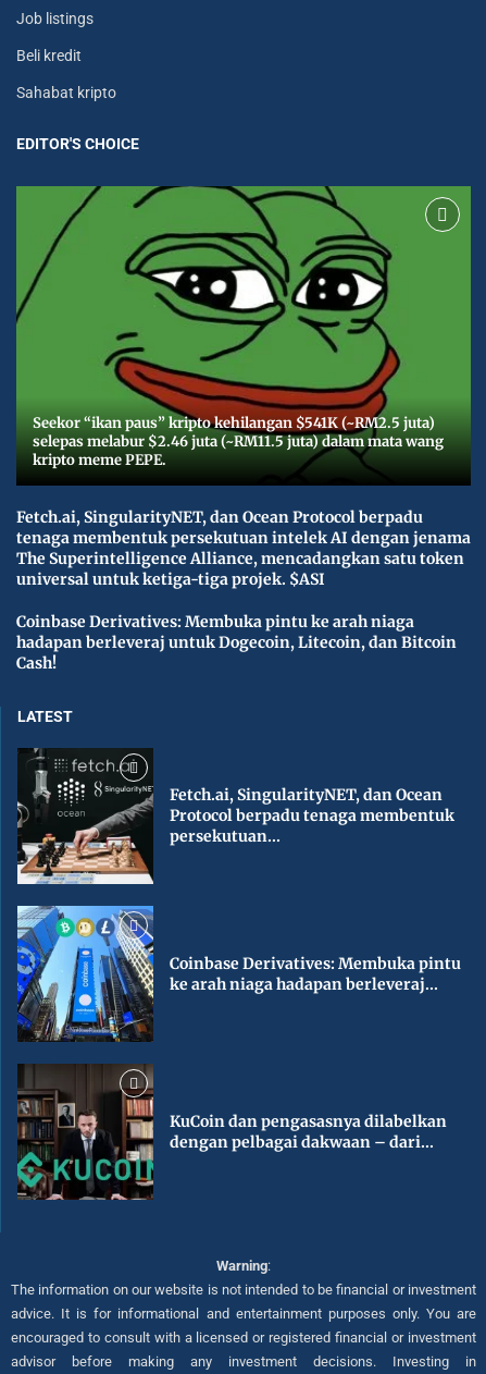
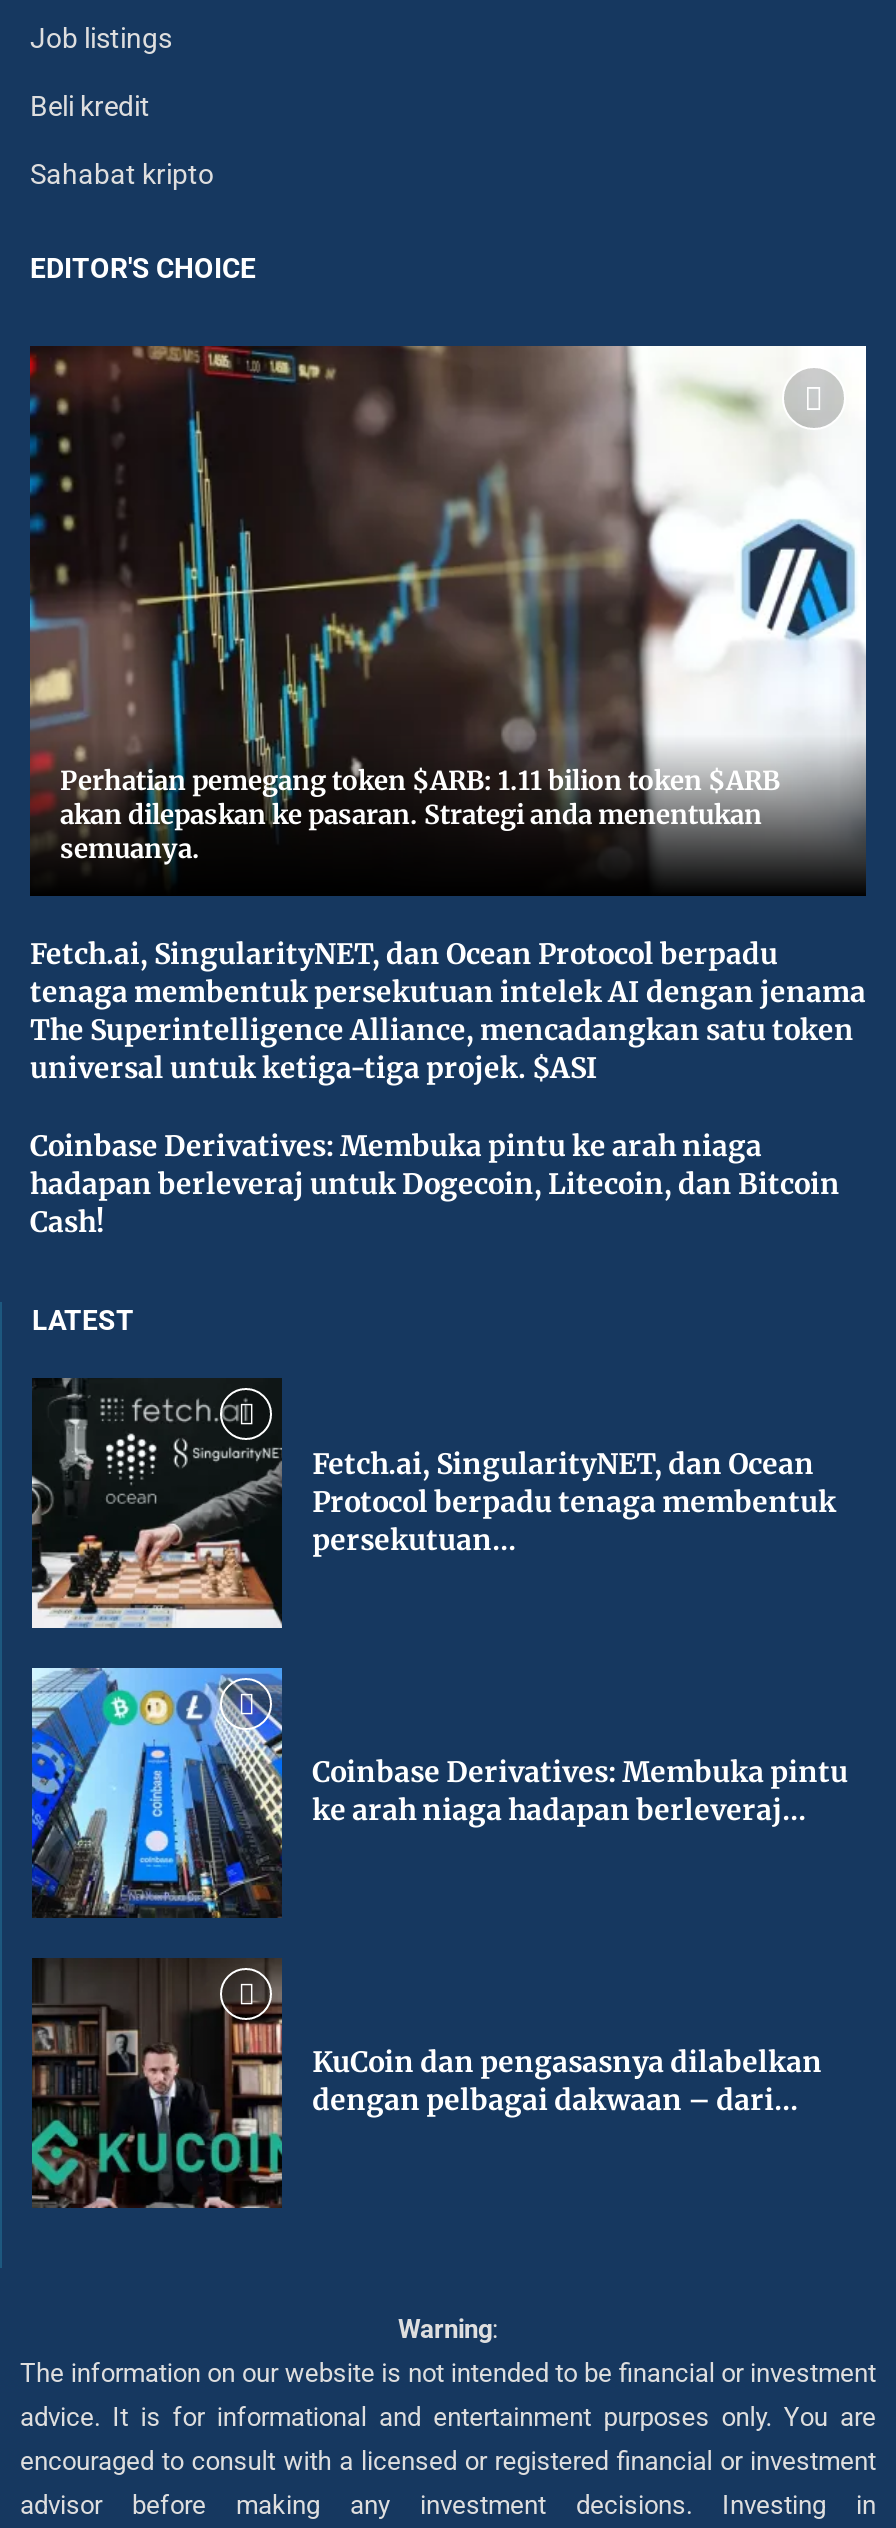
[15,185,471,475] [image] | Seekor “ikan paus” kripto kehilangan $541K (~RM2.5 juta) | selepas melabur $2.46 juta (~RM11.5 juta) dalam mata wang | kripto meme PEPE. -> [28,344,868,874] [image] | Perhatian pemegang token $ARB: 1.11 bilion token $ARB | akan dilepaskan ke pasaran. Strategi anda menentukan | semuanya.

